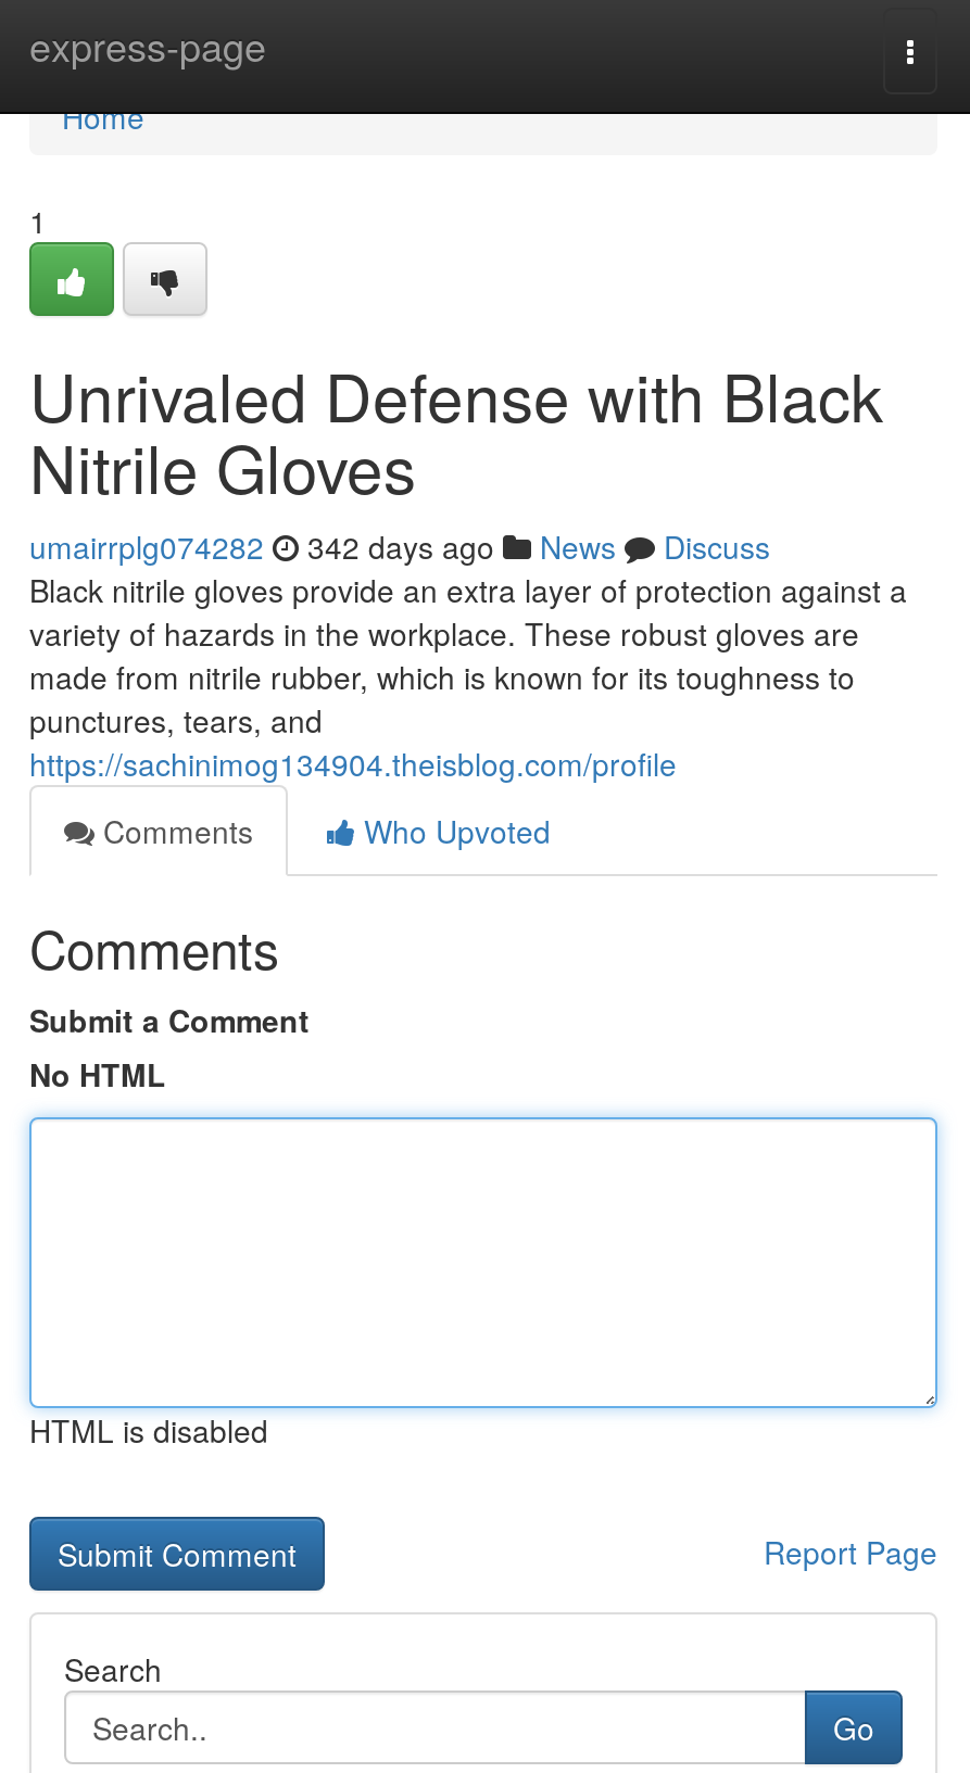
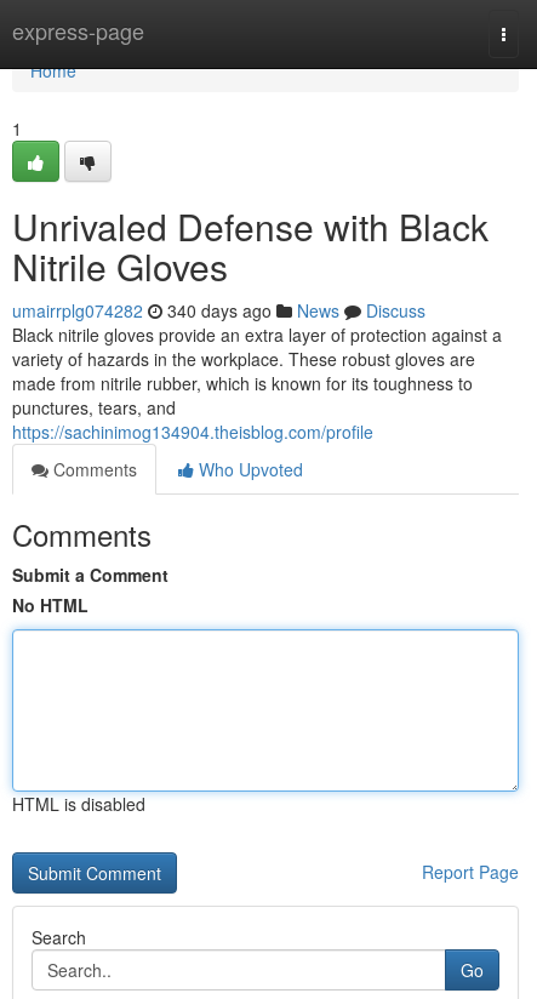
[29,524,770,568] umairrplg074282 342 days ago News Discuss -> [12,298,425,322] umairrplg074282 340 days ago News Discuss

